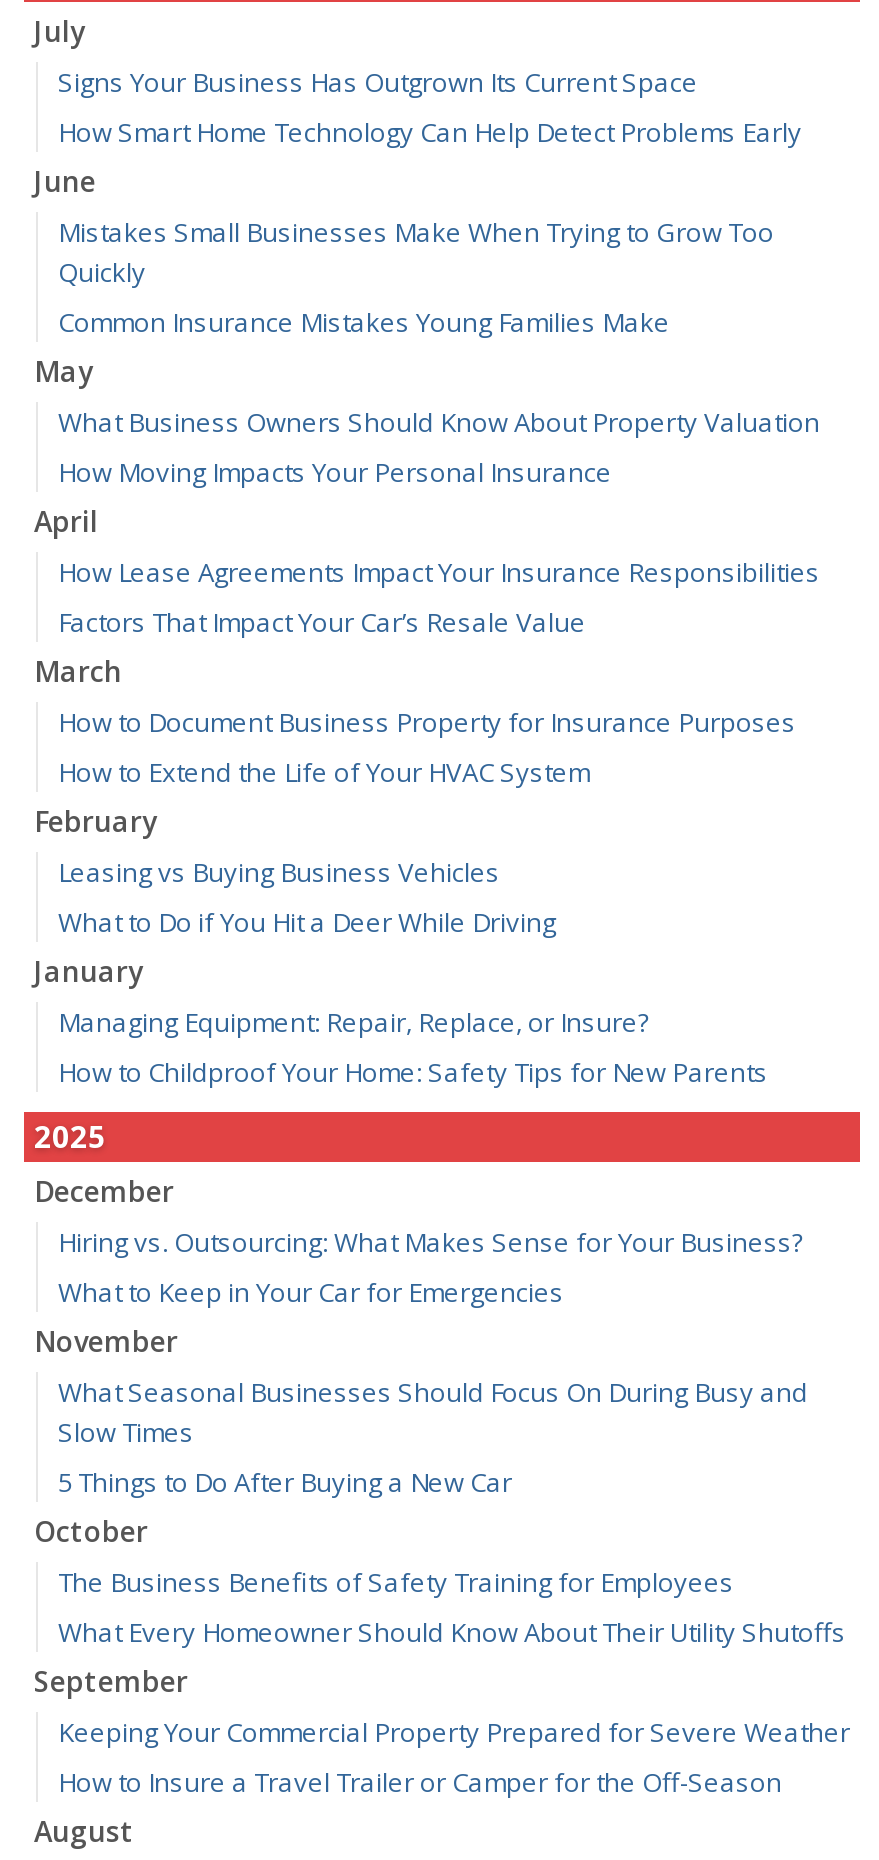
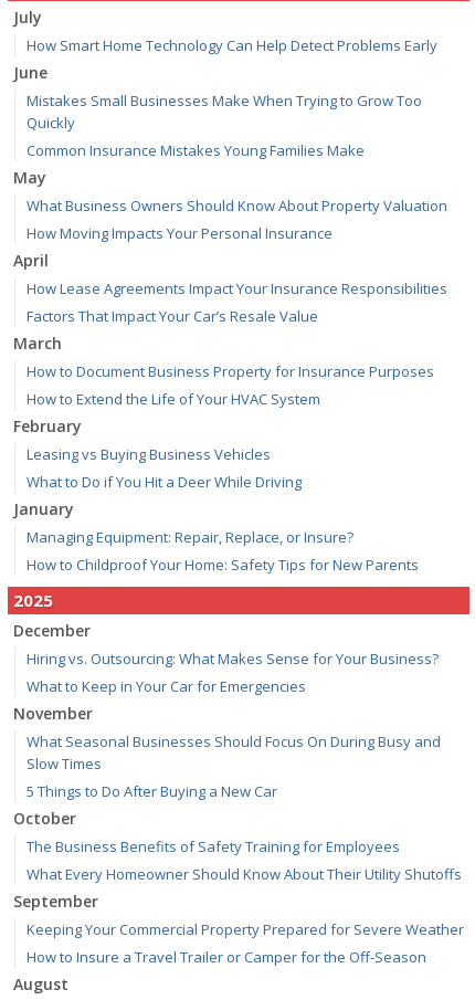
[58,64,698,100] Signs Your Business Has Outgrown Its Current Space -> none

